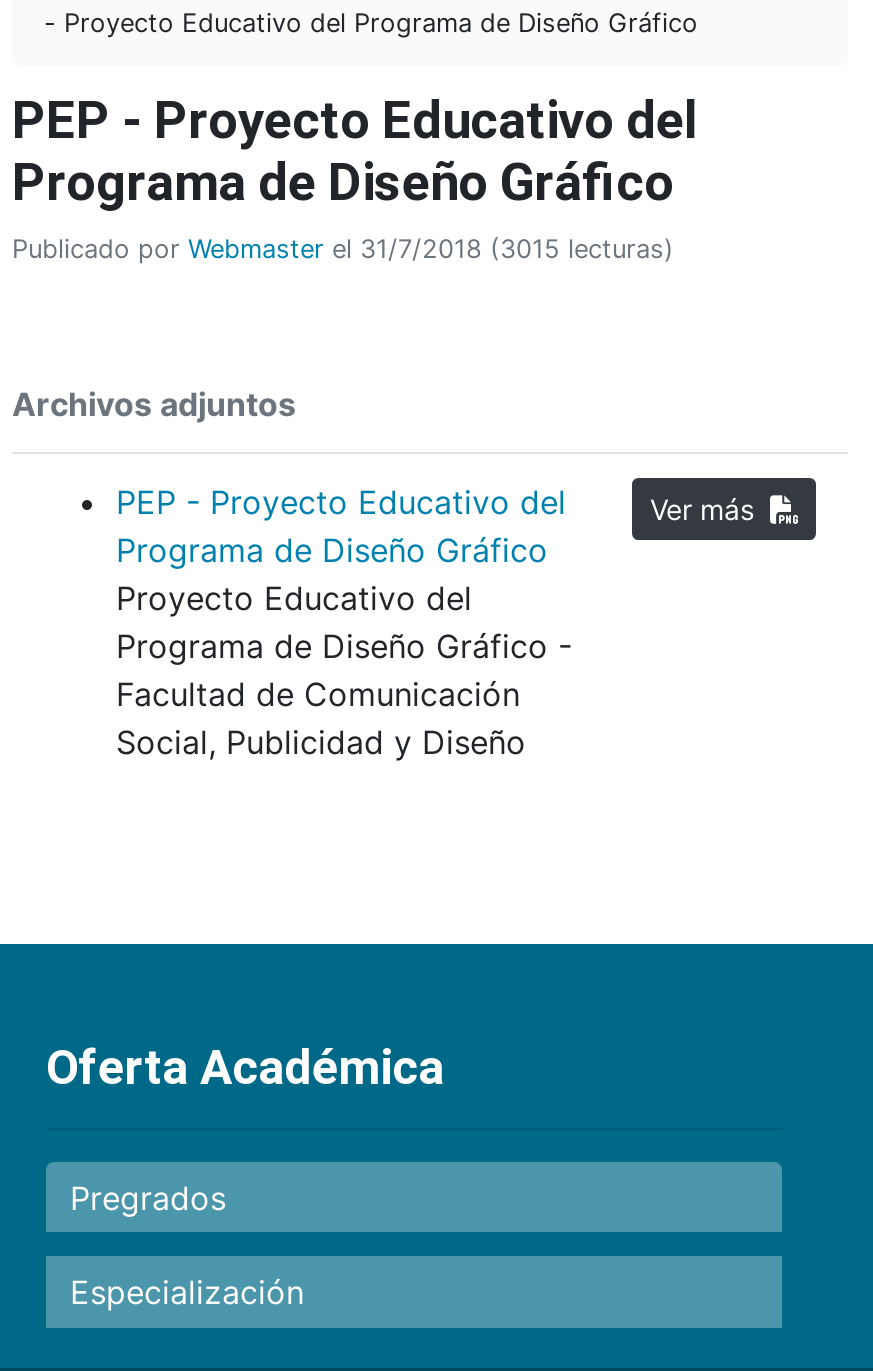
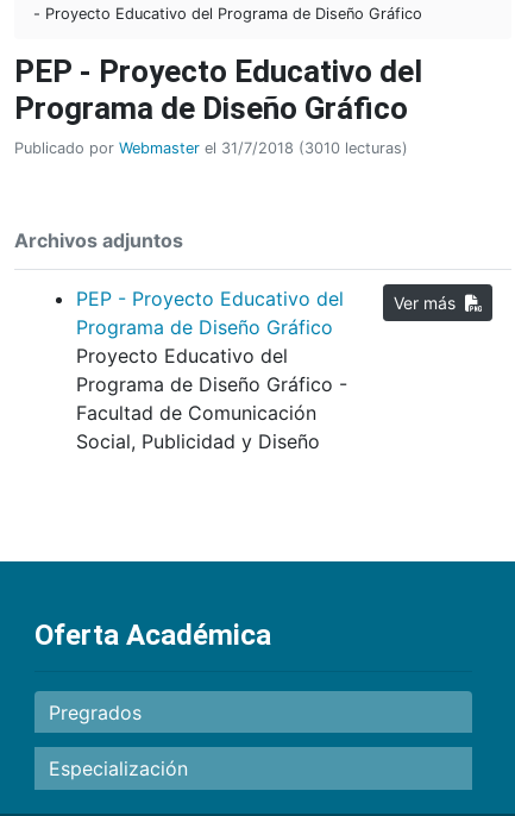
[12,235,674,265] Publicado por Webmaster el 31/7/2018 (3015 lecturas) -> [14,140,408,157] Publicado por Webmaster el 31/7/2018 (3010 lecturas)

